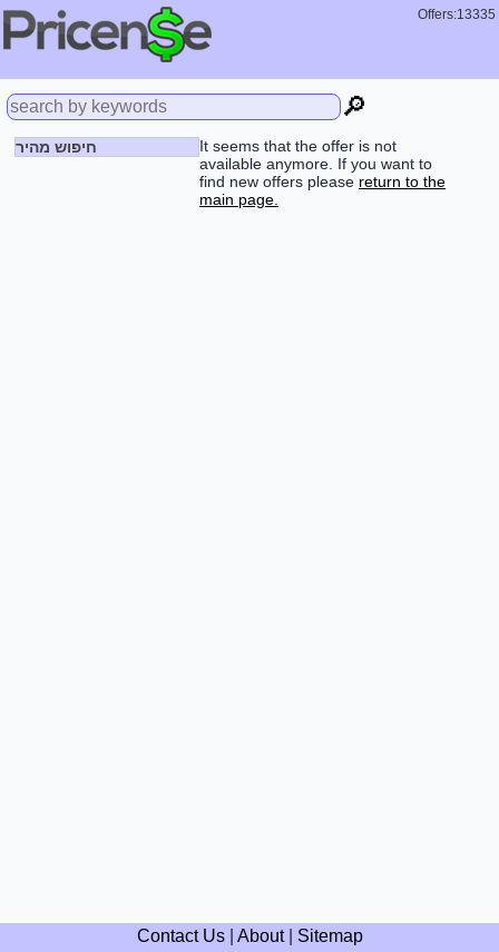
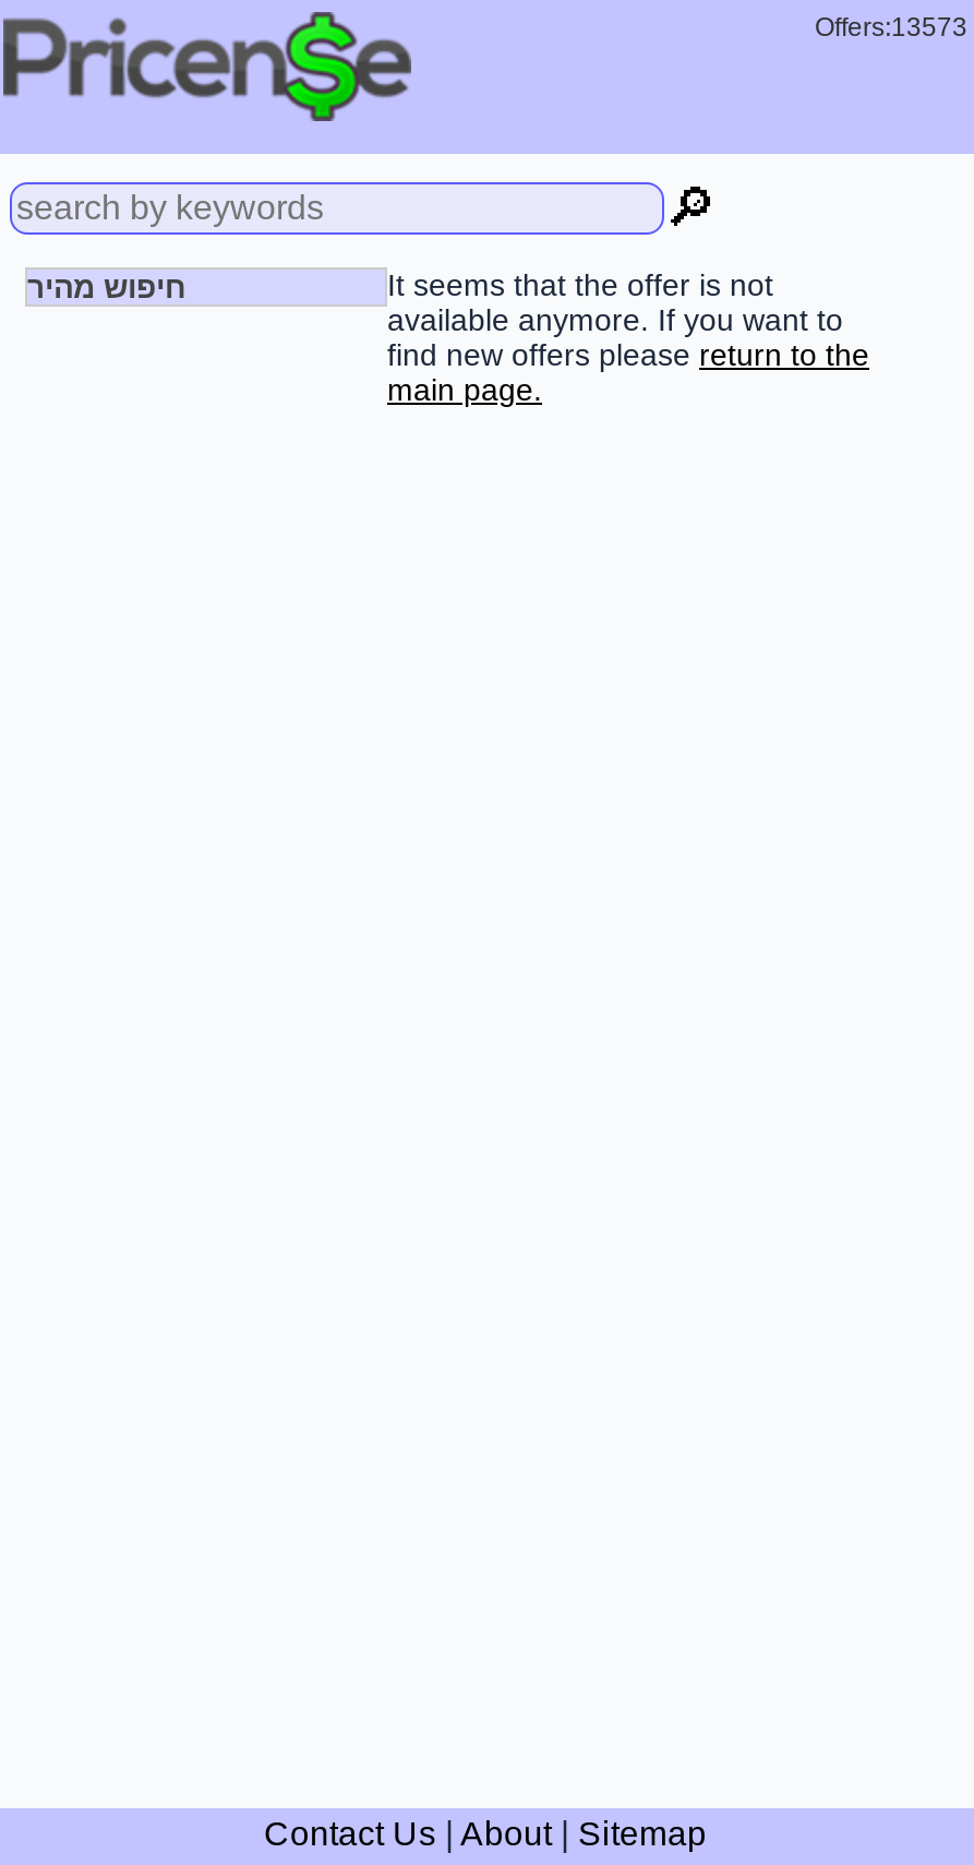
[411,7,496,22] Offers:13335 -> [802,12,967,43] Offers:13573

